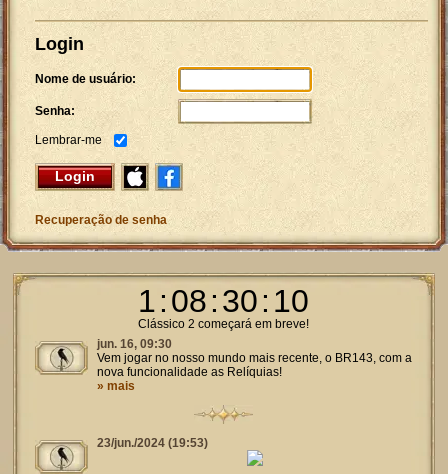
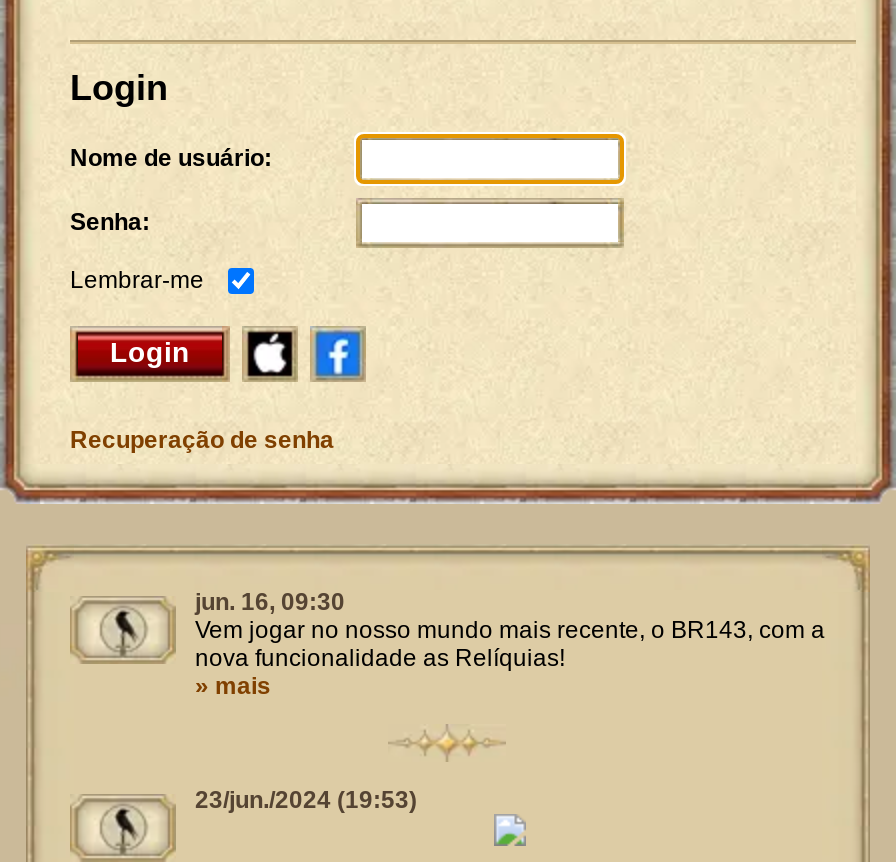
[138,283,309,331] 1 : 08 : 30 : 10 | Clássico 2 começará em breve! -> none

